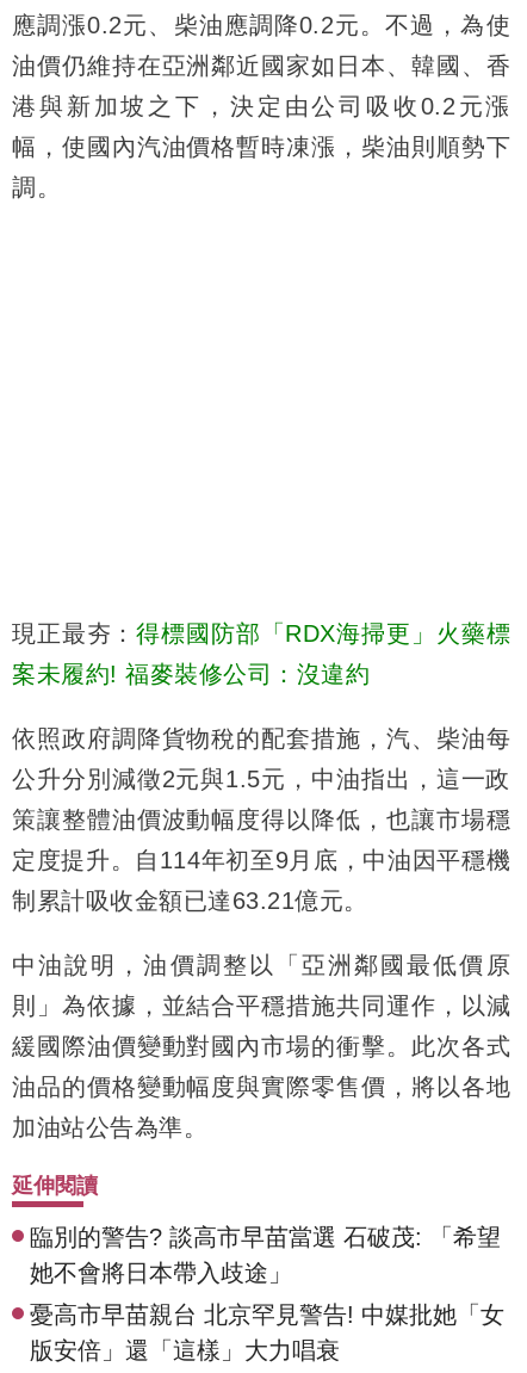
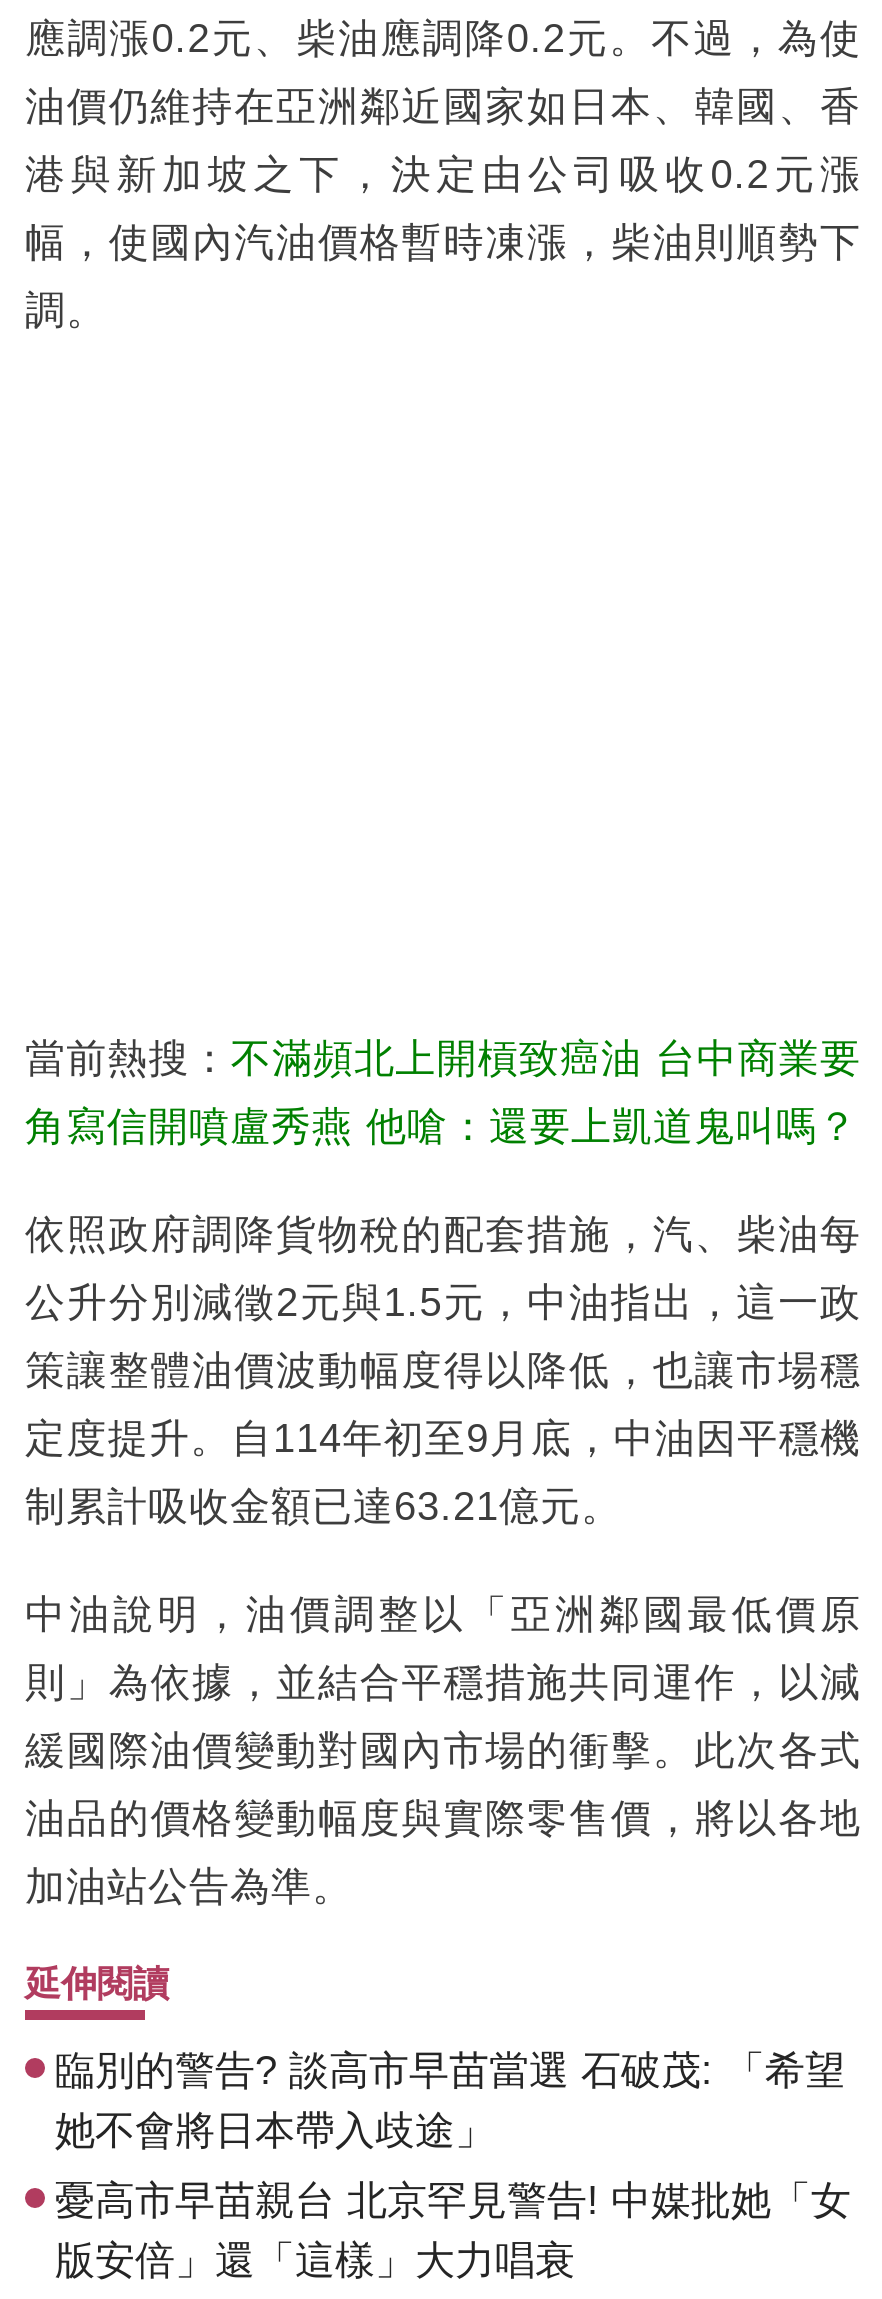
[12,620,510,646] 現正最夯：得標國防部「RDX海掃更」火藥標 -> [25,1035,861,1079] 當前熱搜：不滿頻北上開槓致癌油 台中商業要
[12,660,370,687] 案未履約! 福麥裝修公司：沒違約 -> [25,1103,858,1147] 角寫信開噴盧秀燕 他嗆：還要上凱道鬼叫嗎？

